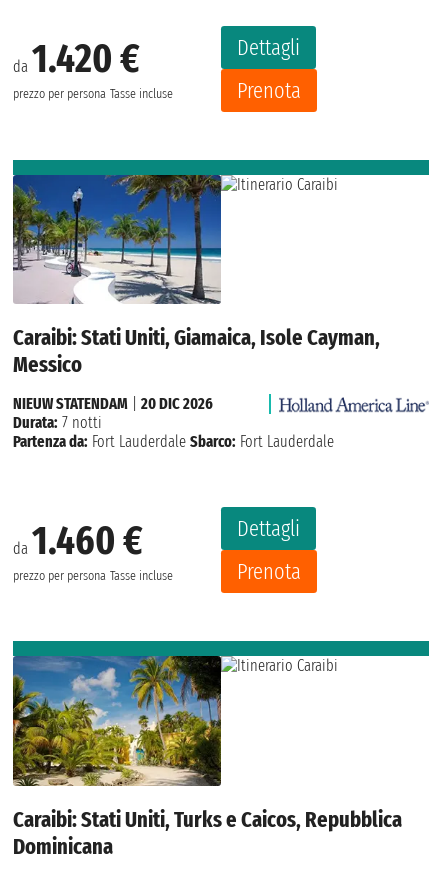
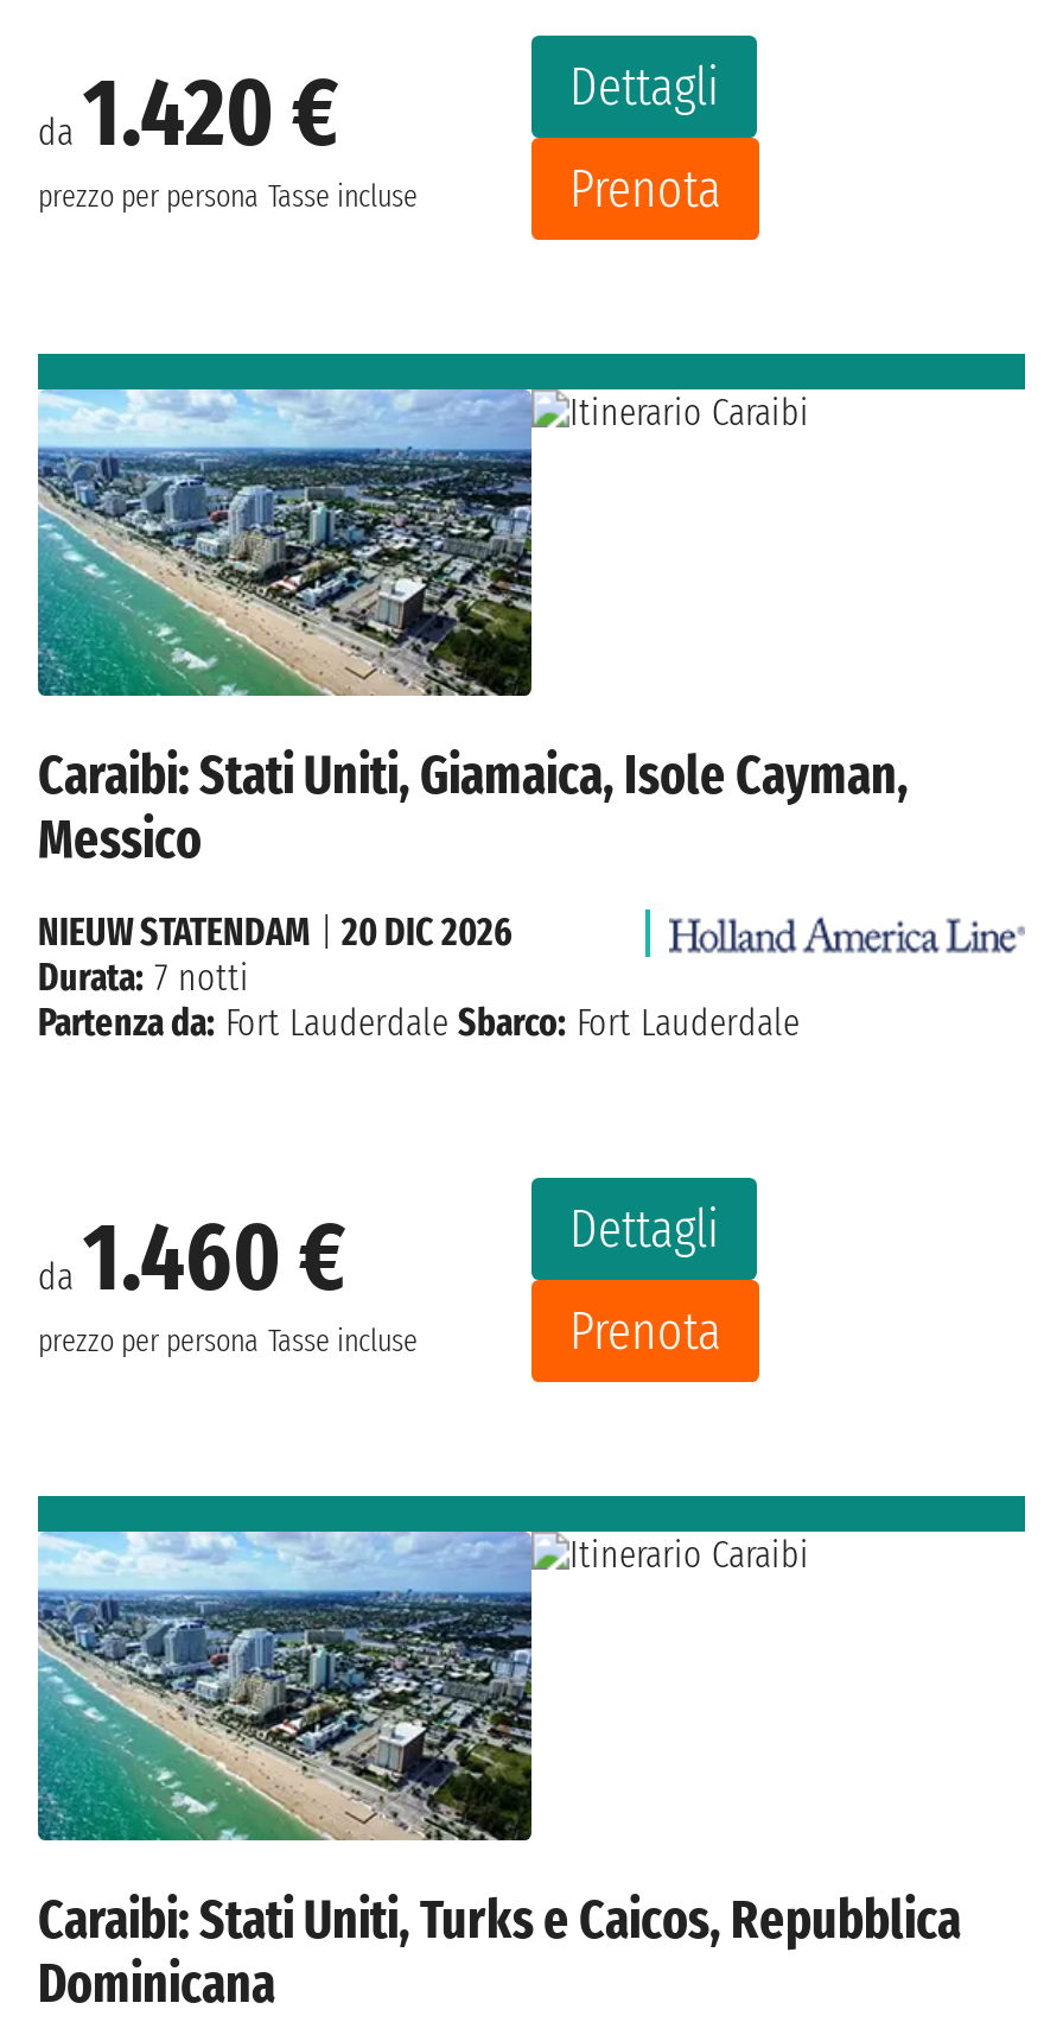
[12,174,222,304] [image] -> [36,387,534,698] [image]
[12,655,222,787] [image] -> [36,1529,534,1843] [image]

